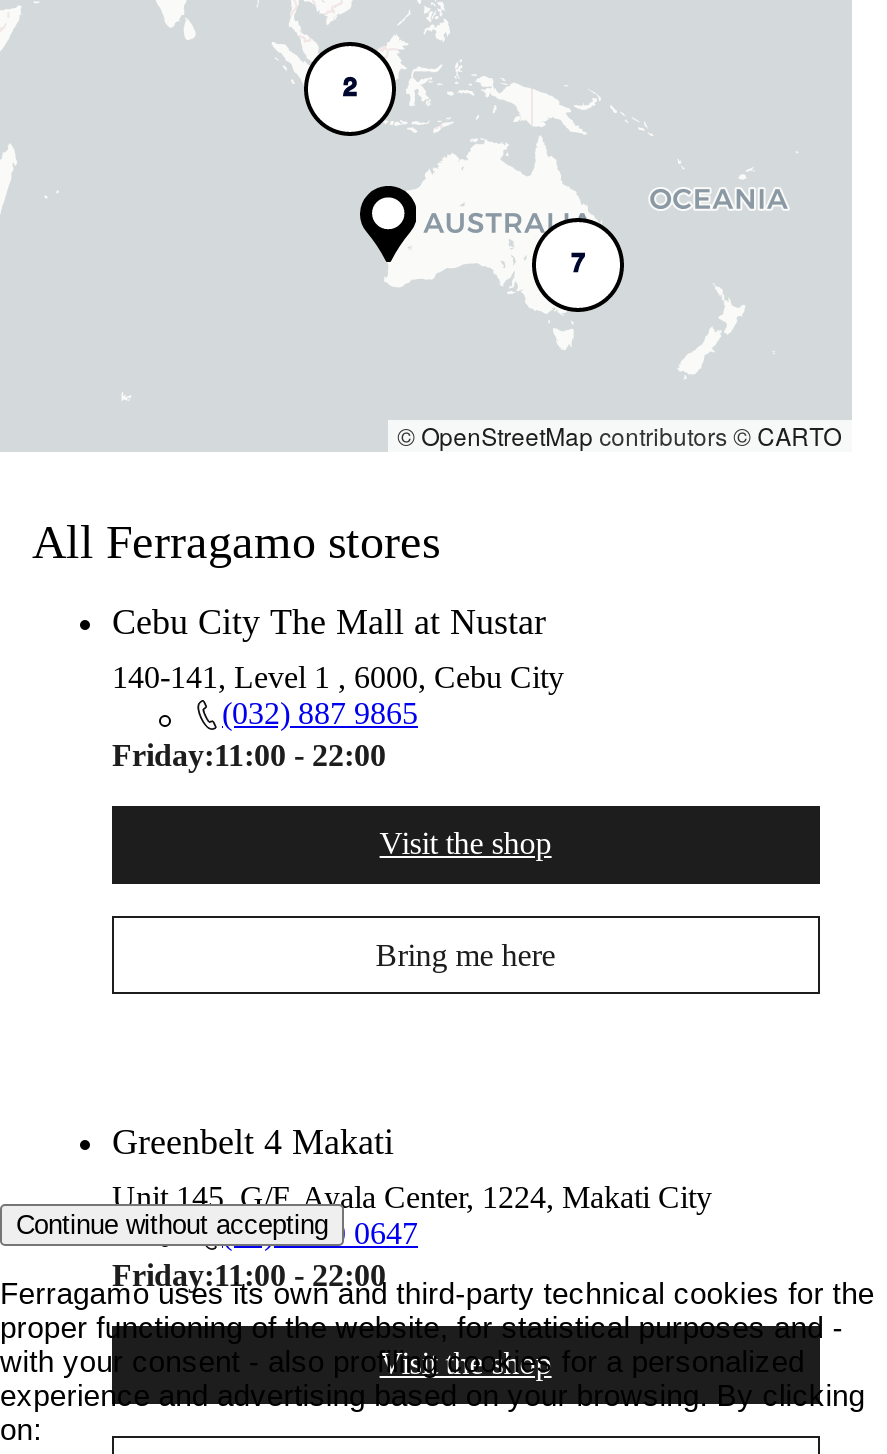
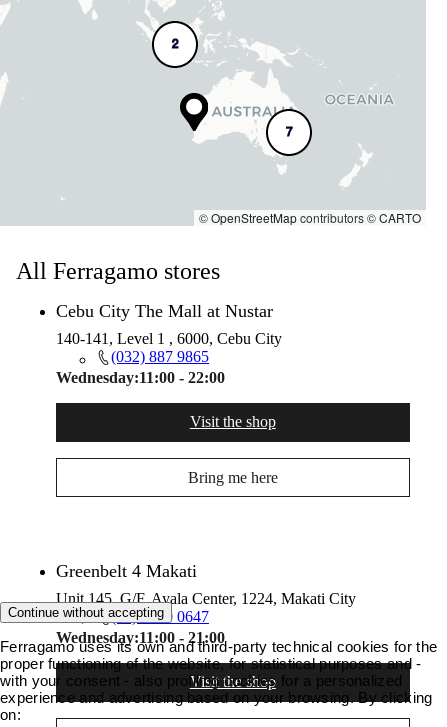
[112,738,386,772] Friday:11:00 - 22:00 -> [56,369,225,386] Wednesday:11:00 - 22:00
[112,1257,386,1291] Friday:11:00 - 22:00 -> [56,629,225,646] Wednesday:11:00 - 21:00

